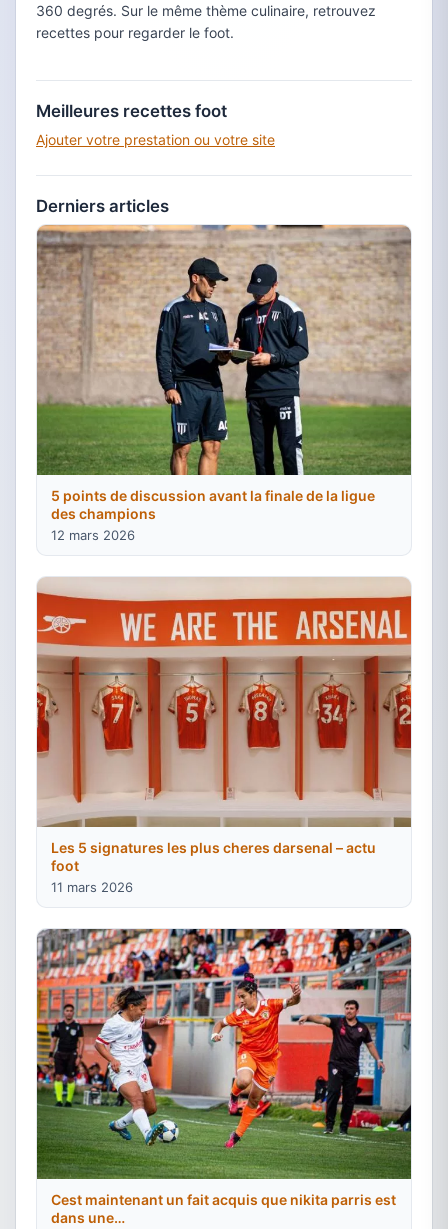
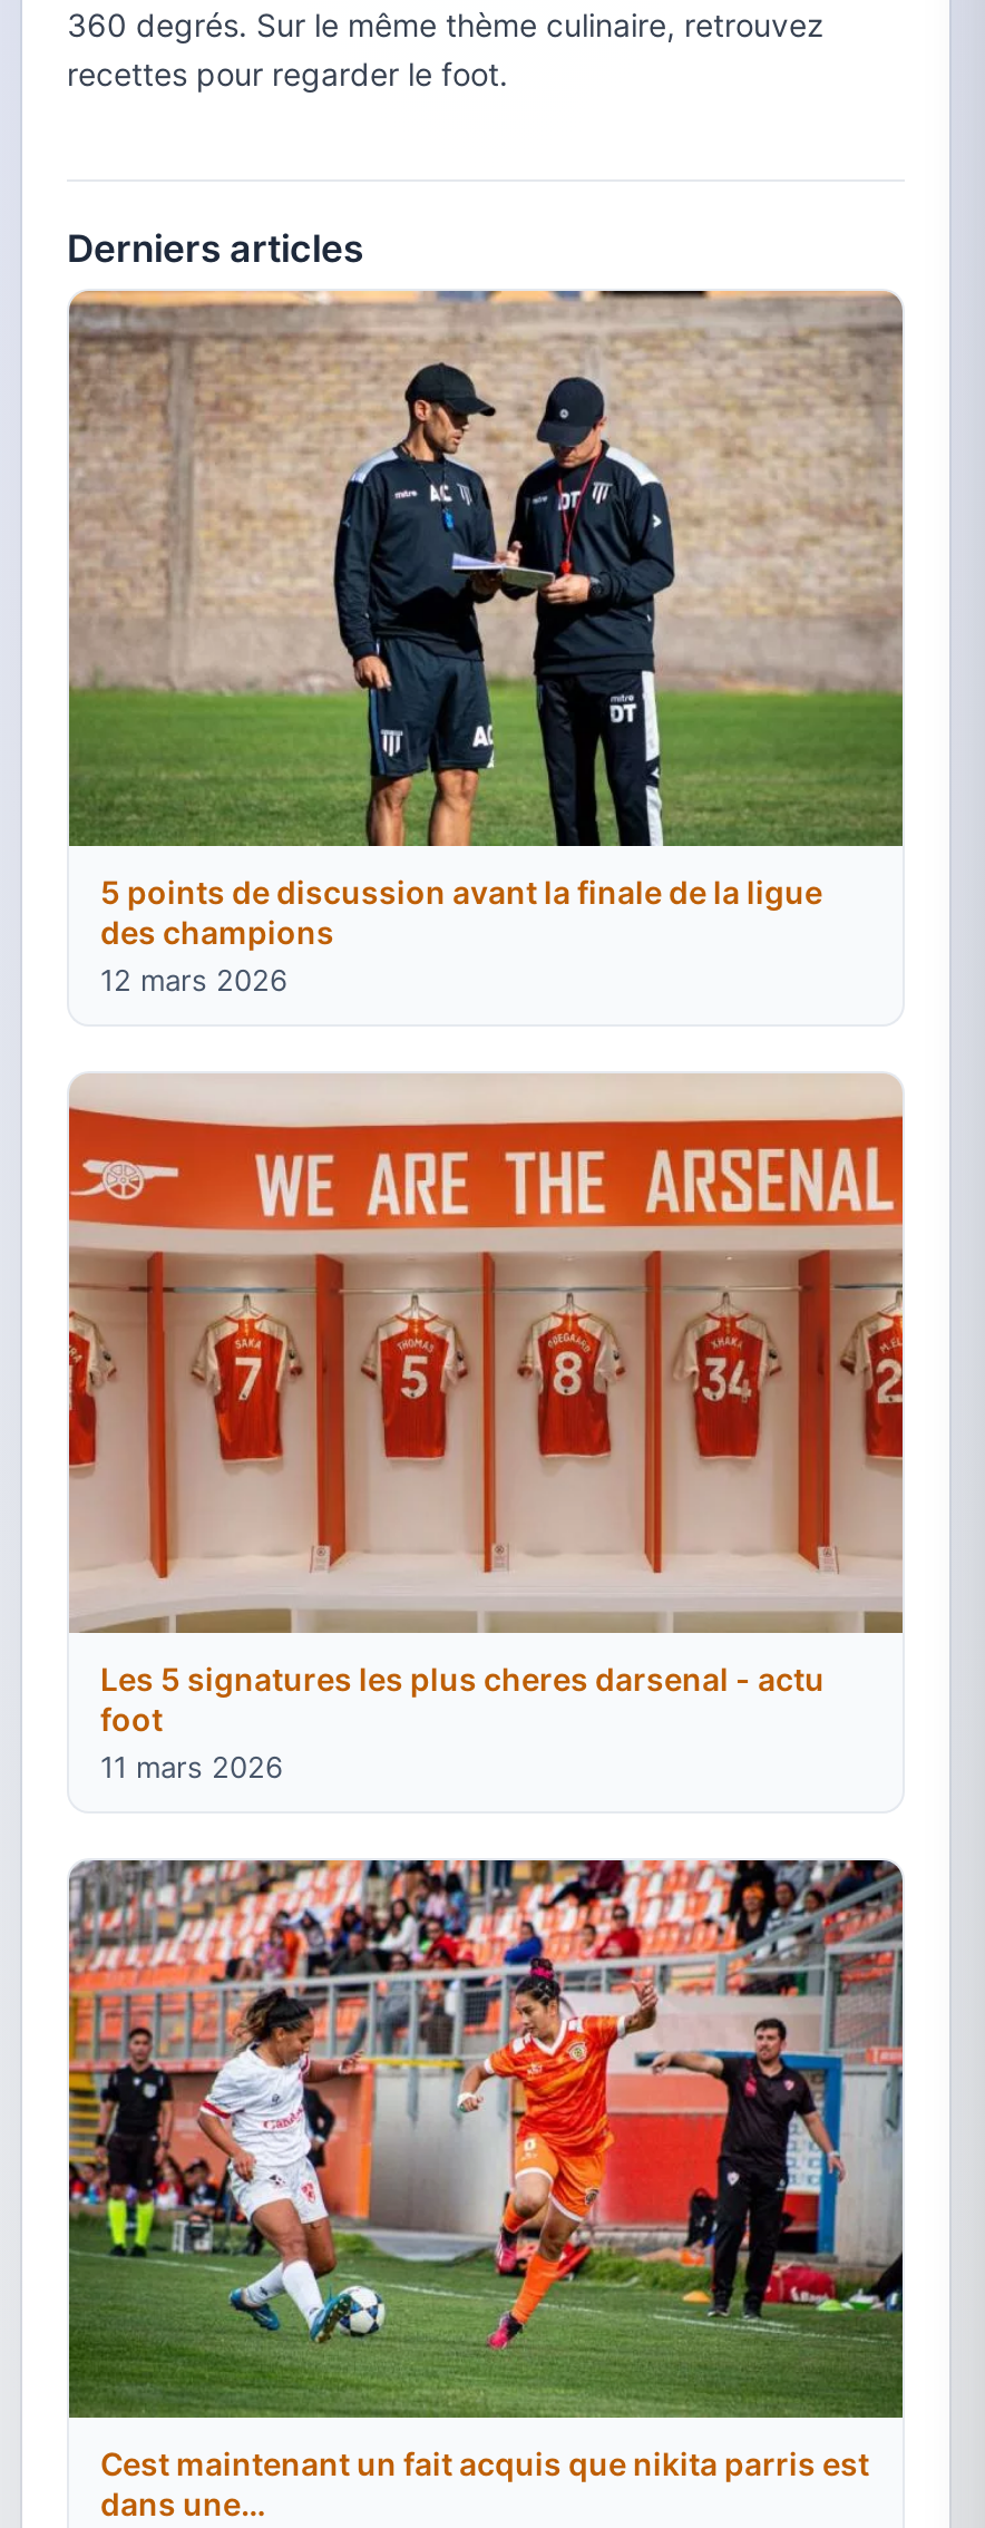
[36,101,275,148] Meilleures recettes foot | Ajouter votre prestation ou votre site -> none
[51,839,376,856] Les 5 signatures les plus cheres darsenal – actu -> [100,1660,825,1698] Les 5 signatures les plus cheres darsenal - actu

